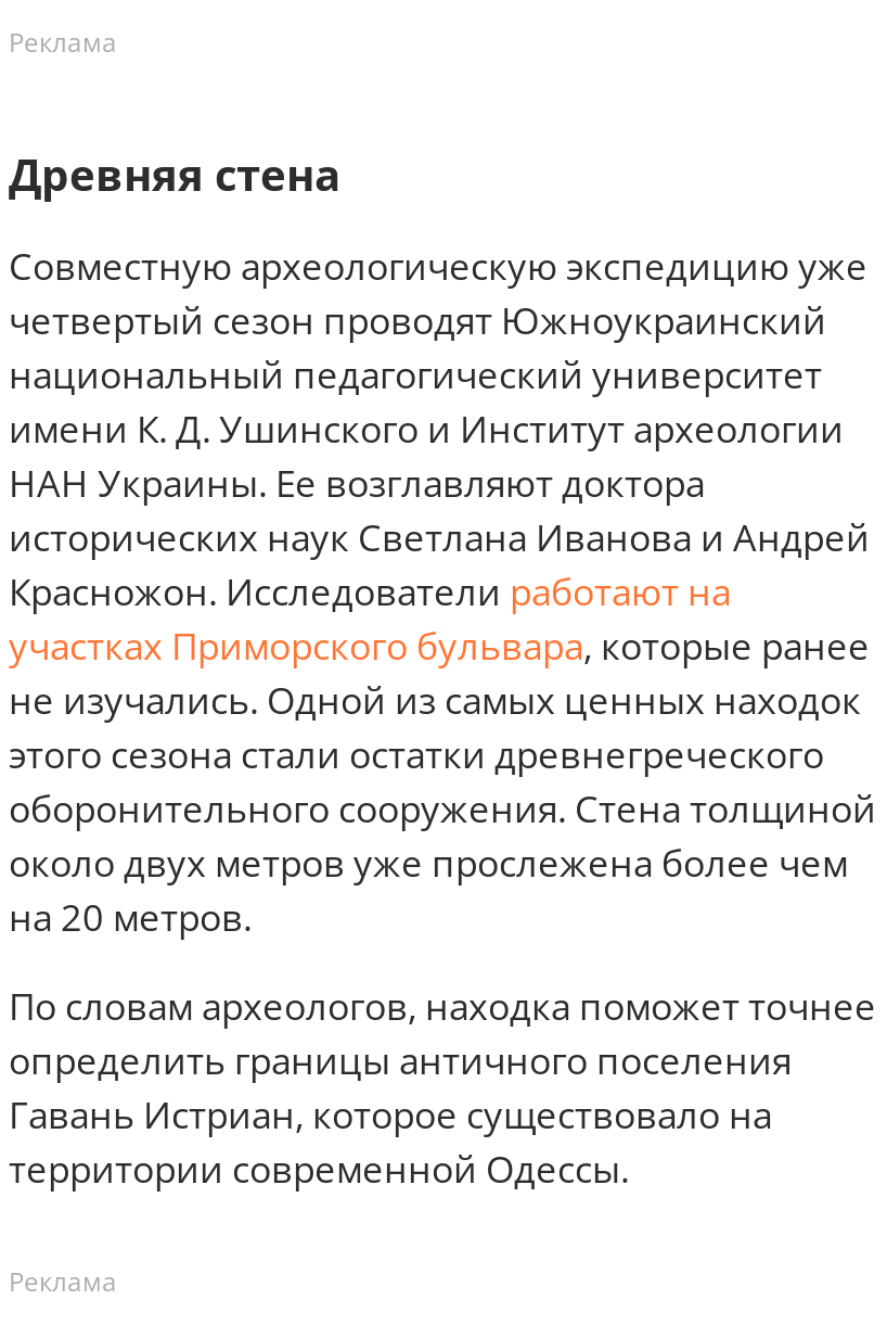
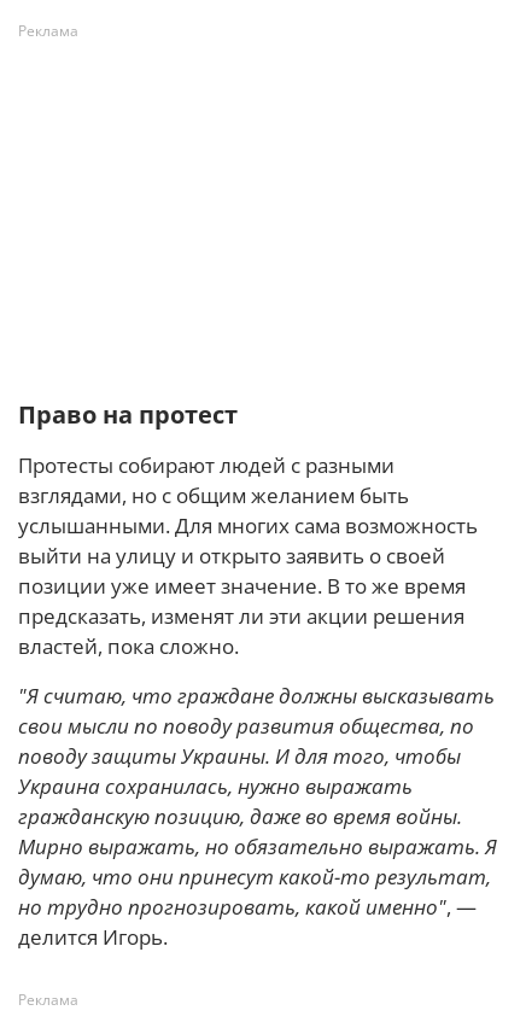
[9,145,340,204] Древняя стена -> [18,398,238,431] Право на протест
[9,241,876,942] Совместную археологическую экспедицию уже | четвертый сезон проводят Южноукраинский | национальный педагогический университет | имени К. Д. Ушинского и Институт археологии | НАН Украины. Ее возглавляют доктора | исторических наук Светлана Иванова и Андрей | Красножон. Исследователи работают на | участках Приморского бульвара, которые ранее | не изучались. Одной из самых ценных находок | этого сезона стали остатки древнегреческого | оборонительного сооружения. Стена толщиной | около двух метров уже прослежена более чем | на 20 метров. -> [18,451,478,660] Протесты собирают людей с разными | взглядами, но с общим желанием быть | услышанными. Для многих сама возможность | выйти на улицу и открыто заявить о своей | позиции уже имеет значение. В то же время | предсказать, изменят ли эти акции решения | властей, пока сложно.
[9,981,876,1194] По словам археологов, находка поможет точнее | определить границы античного поселения | Гавань Истриан, которое существовало на | территории современной Одессы. -> [18,682,497,951] "Я считаю, что граждане должны высказывать | свои мысли по поводу развития общества, по | поводу защиты Украины. И для того, чтобы | Украина сохранилась, нужно выражать | гражданскую позицию, даже во время войны. | Мирно выражать, но обязательно выражать. Я | думаю, что они принесут какой-то результат, | но трудно прогнозировать, какой именно", — | делится Игорь.

